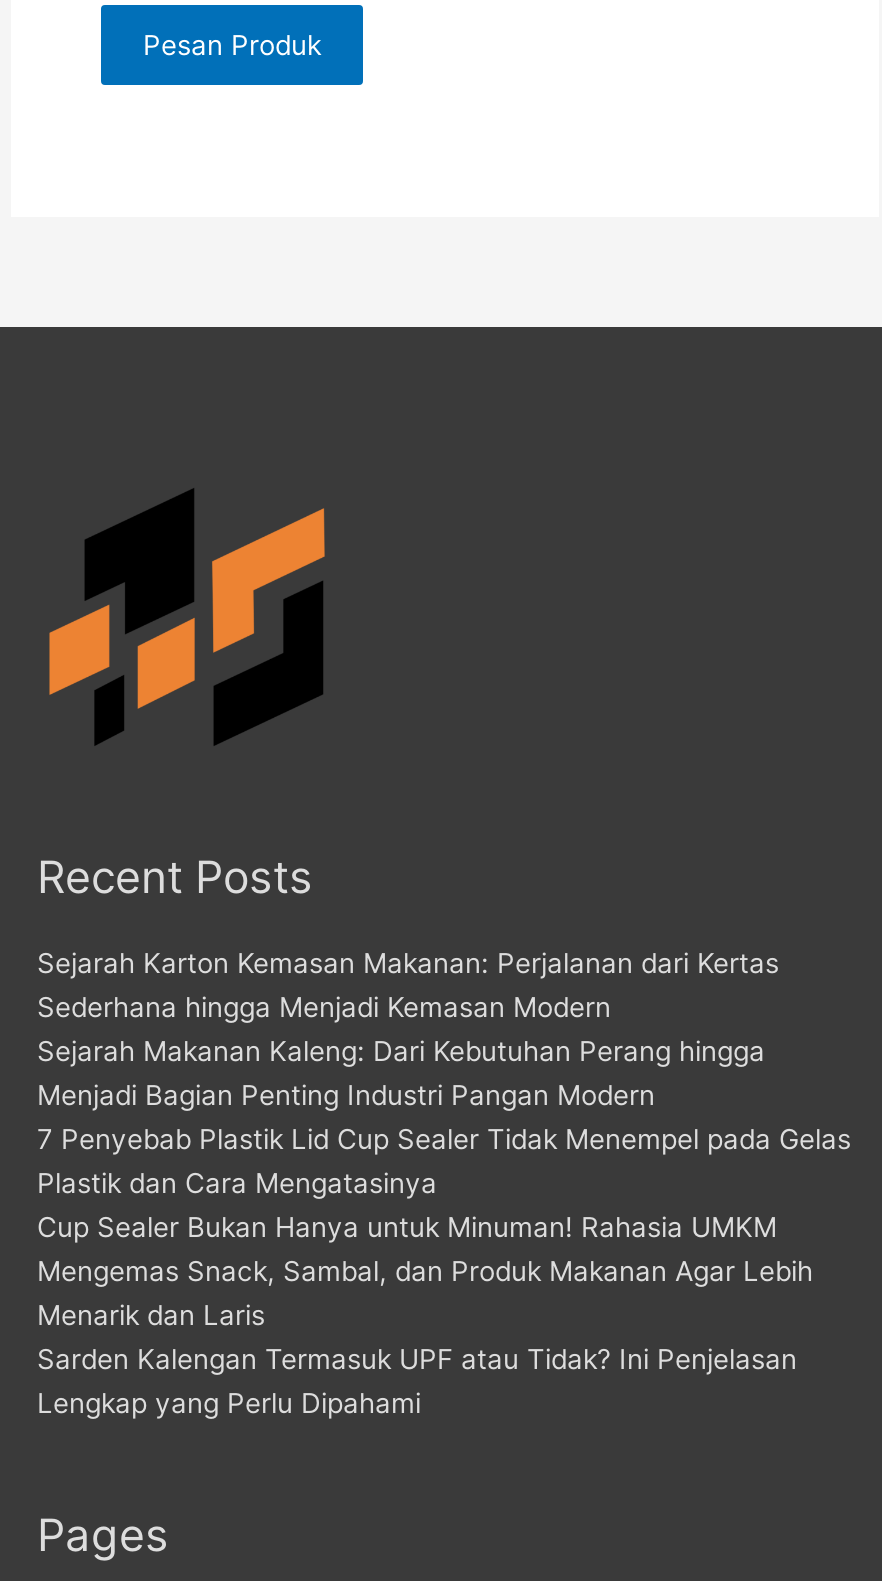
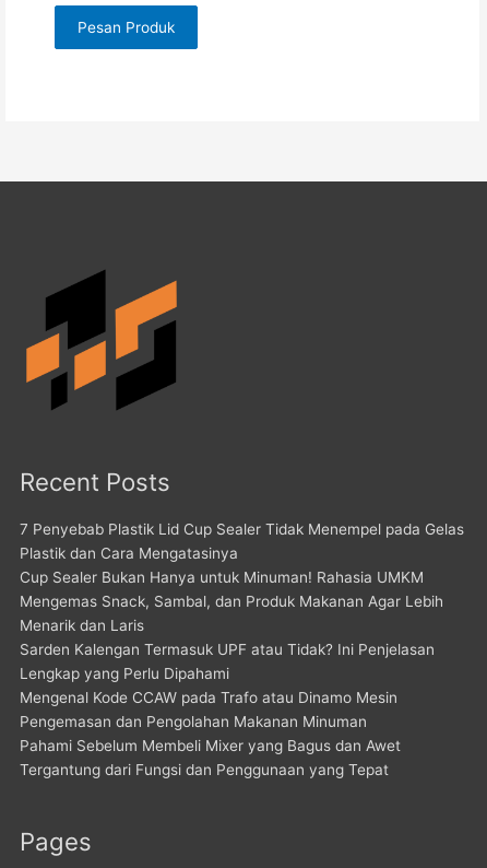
[37,947,779,1111] Sejarah Karton Kemasan Makanan: Perjalanan dari Kertas | Sederhana hingga Menjadi Kemasan Modern | Sejarah Makanan Kaleng: Dari Kebutuhan Perang hingga | Menjadi Bagian Penting Industri Pangan Modern -> none
moved [37,1123,851,1419] -> [20,520,464,682]: 7 Penyebab Plastik Lid Cup Sealer Tidak Menempel pada Gelas | Plastik dan Cara Mengatasinya | Cup Sealer Bukan Hanya untuk Minuman! Rahasia UMKM | Mengemas Snack, Sambal, dan Produk Makanan Agar Lebih | Menarik dan Laris | Sarden Kalengan Termasuk UPF atau Tidak? Ini Penjelasan | Lengkap yang Perlu Dipahami
none -> [20,689,401,778] Mengenal Kode CCAW pada Trafo atau Dinamo Mesin | Pengemasan dan Pengolahan Makanan Minuman | Pahami Sebelum Membeli Mixer yang Bagus dan Awet | Tergantung dari Fungsi dan Penggunaan yang Tepat

